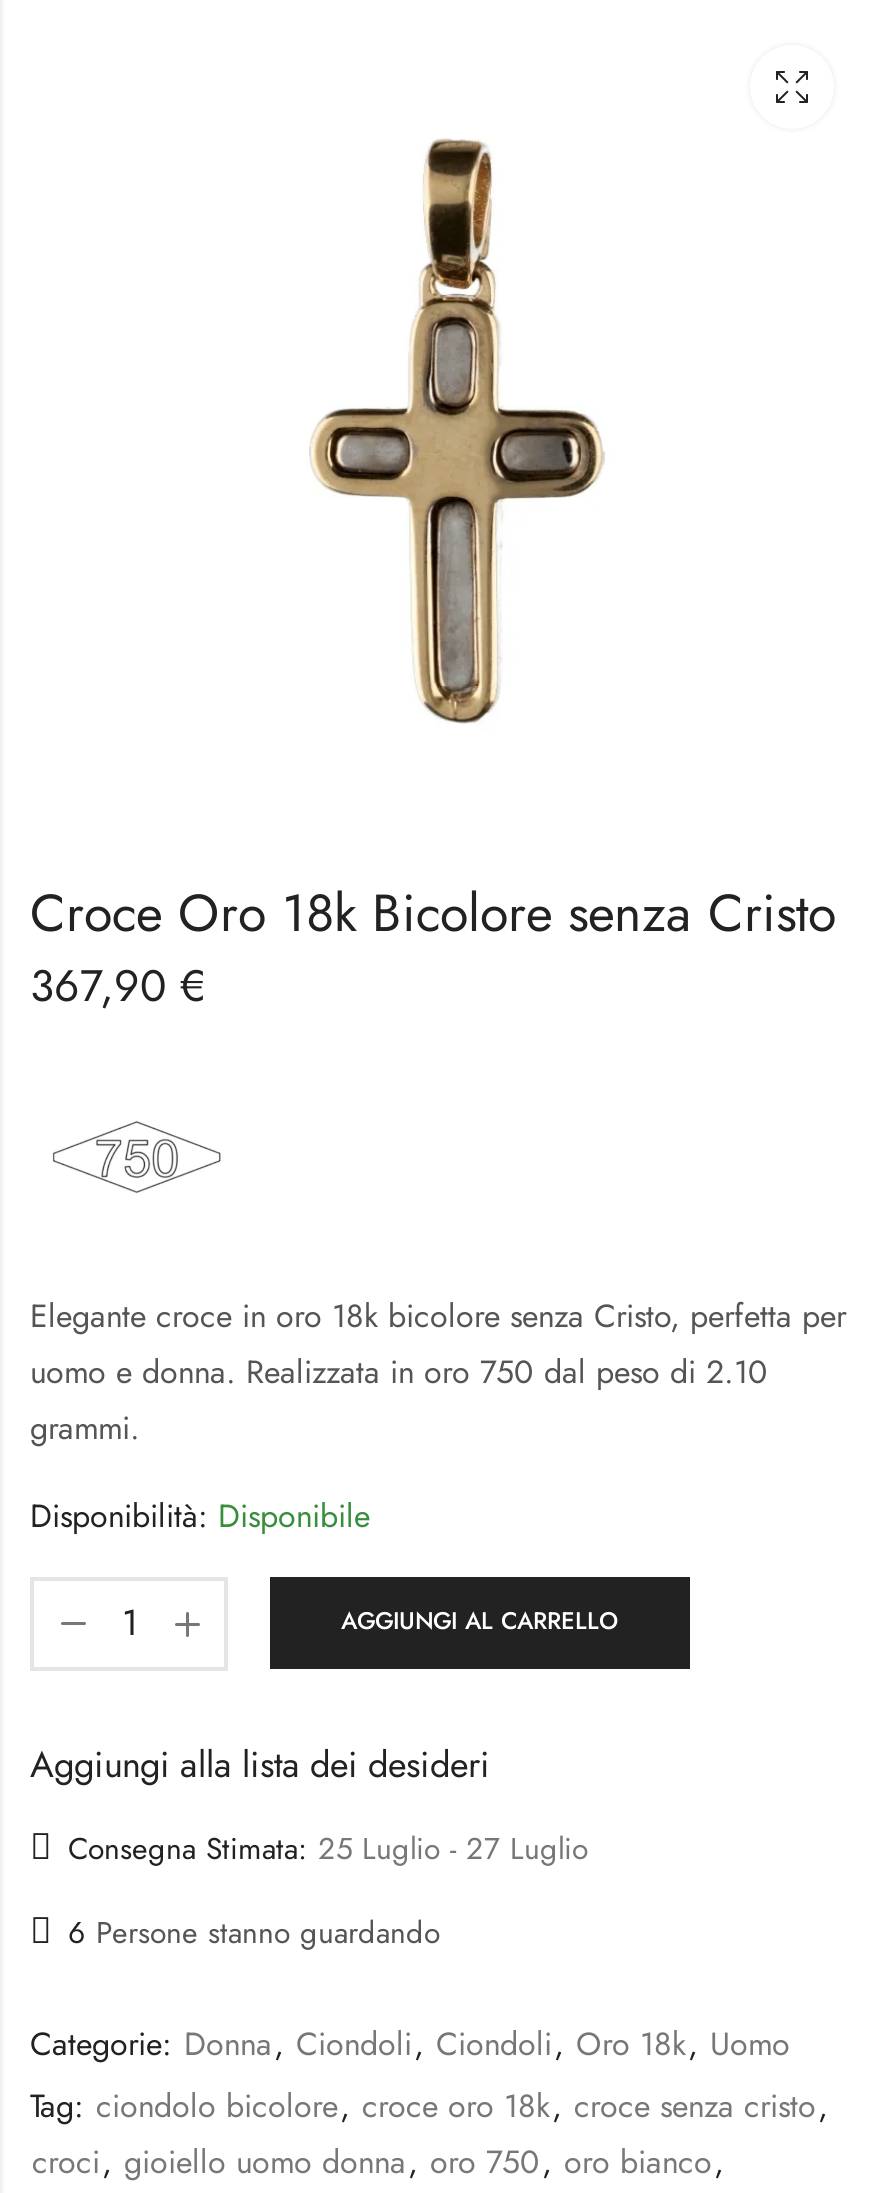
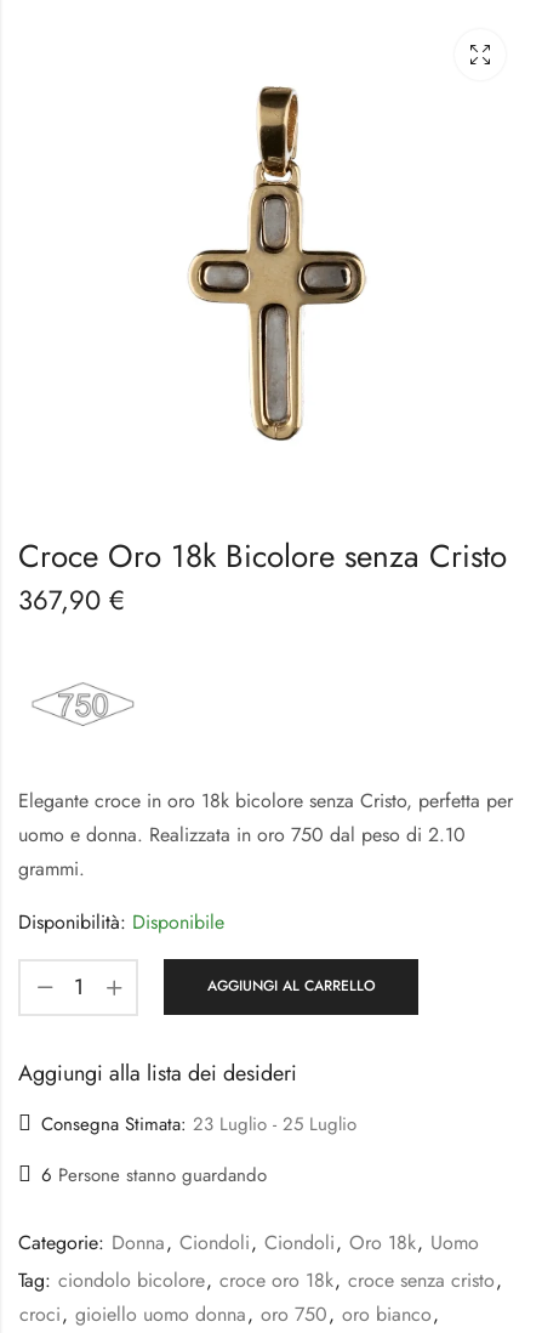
[68,1827,588,1871] Consegna Stimata: 25 Luglio - 27 Luglio -> [41,1111,356,1138] Consegna Stimata: 23 Luglio - 25 Luglio

